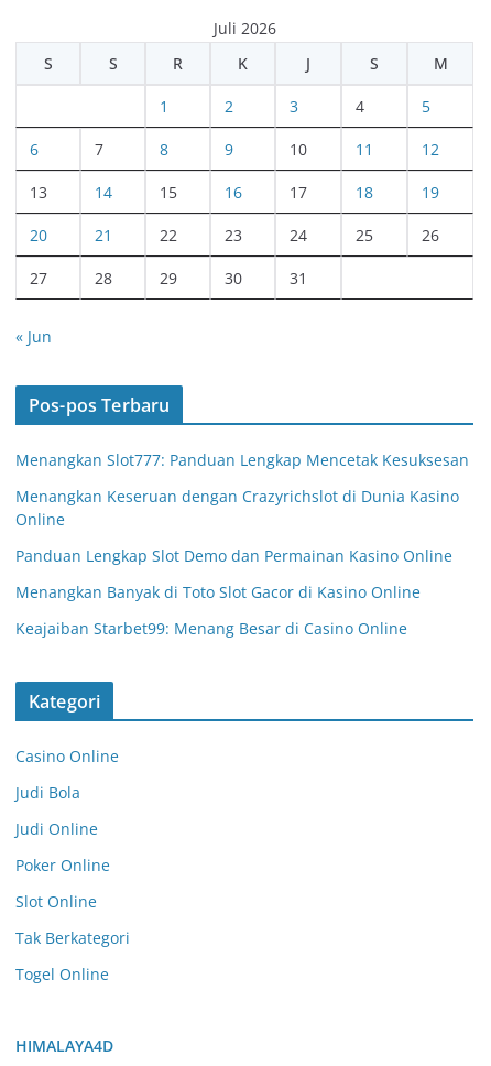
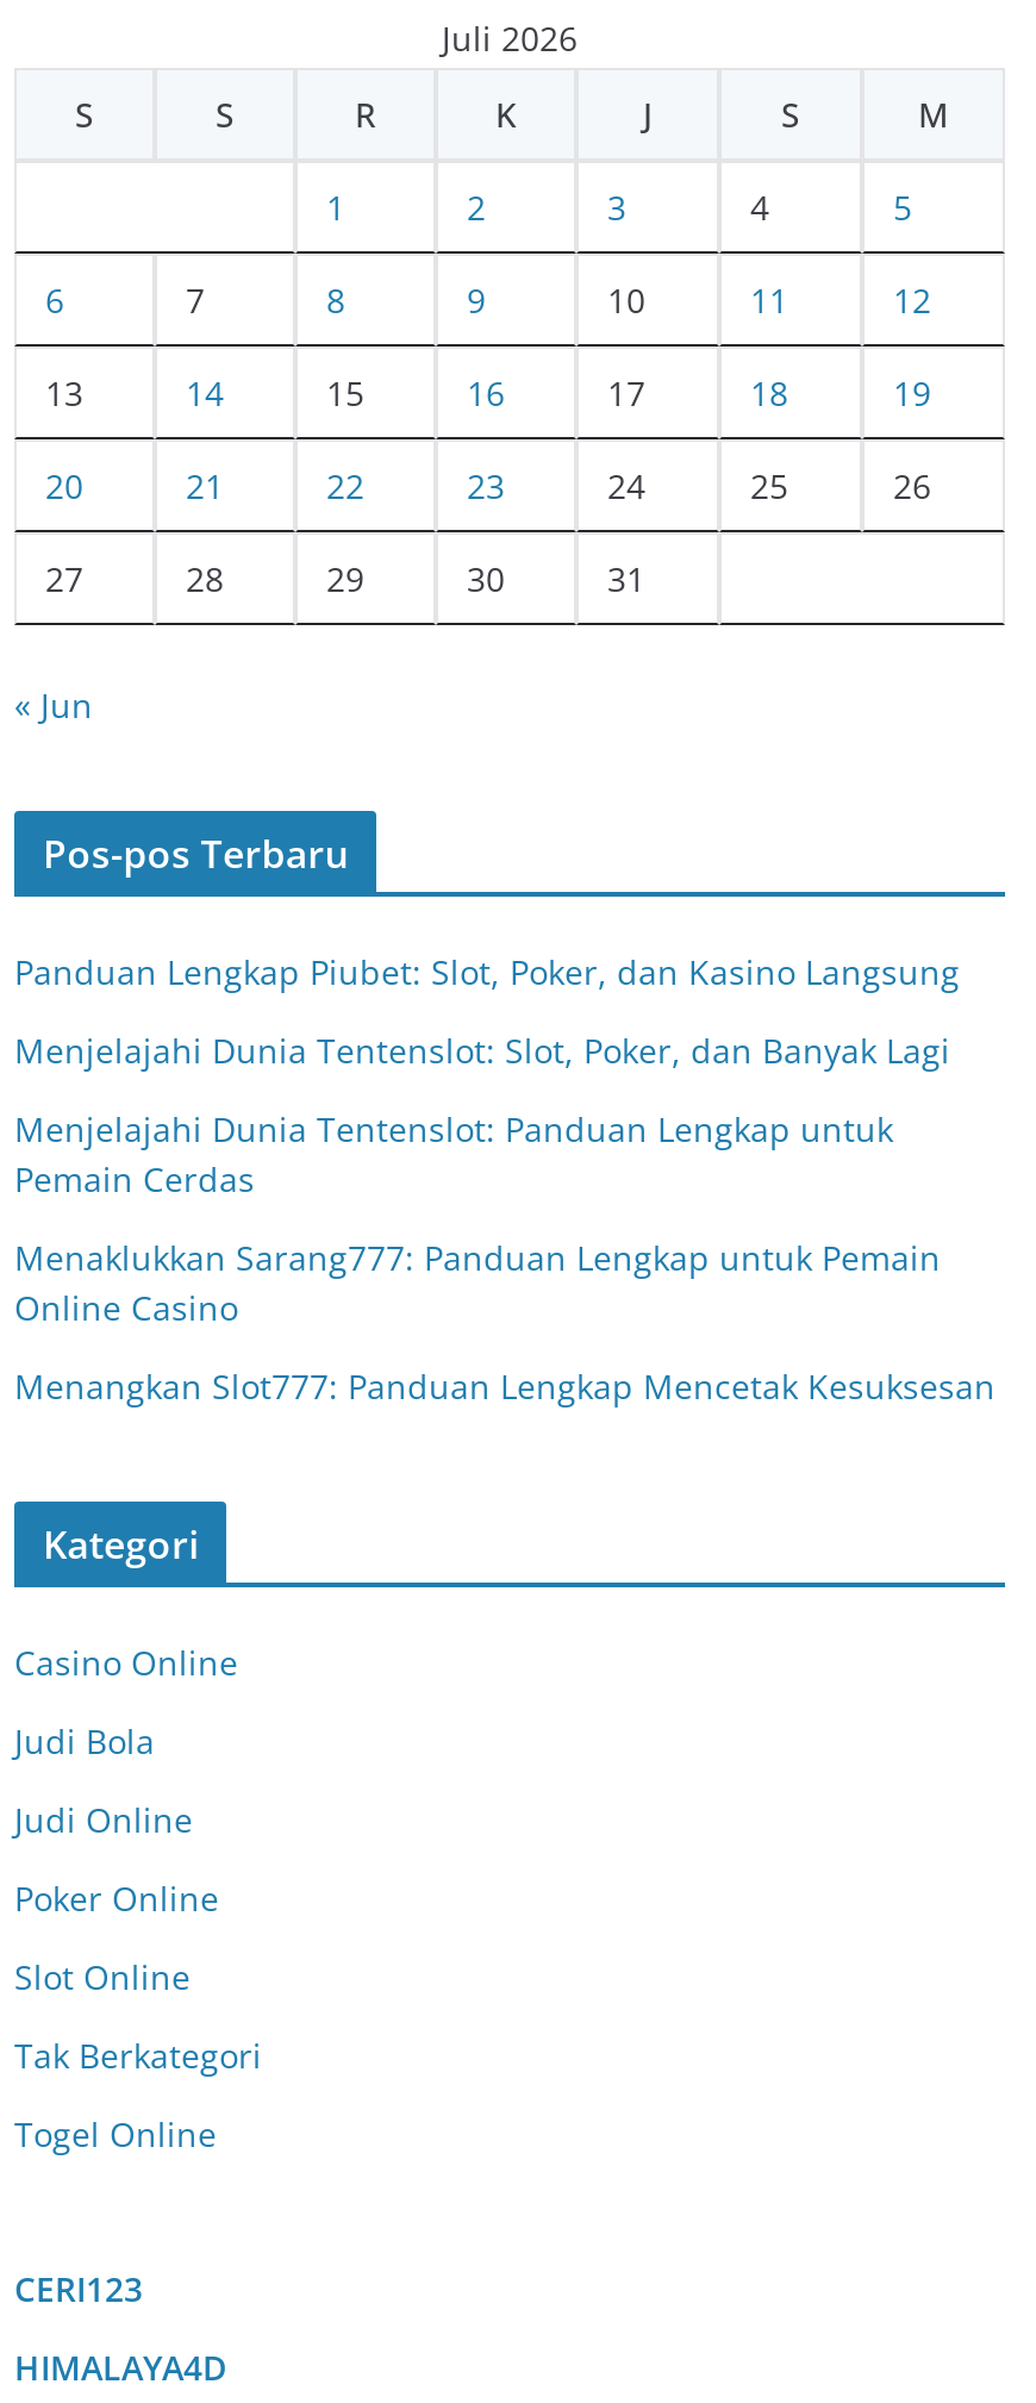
none -> [14,949,960,1330] Panduan Lengkap Piubet: Slot, Poker, dan Kasino Langsung | Menjelajahi Dunia Tentenslot: Slot, Poker, dan Banyak Lagi | Menjelajahi Dunia Tentenslot: Panduan Lengkap untuk | Pemain Cerdas | Menaklukkan Sarang777: Panduan Lengkap untuk Pemain | Online Casino
moved [15,449,469,470] -> [14,1363,996,1409]: Menangkan Slot777: Panduan Lengkap Mencetak Kesuksesan
[15,486,459,639] Menangkan Keseruan dengan Crazyrichslot di Dunia Kasino | Online | Panduan Lengkap Slot Demo dan Permainan Kasino Online | Menangkan Banyak di Toto Slot Gacor di Kasino Online | Keajaiban Starbet99: Menang Besar di Casino Online -> none
none -> [14,2266,143,2311] CERI123

